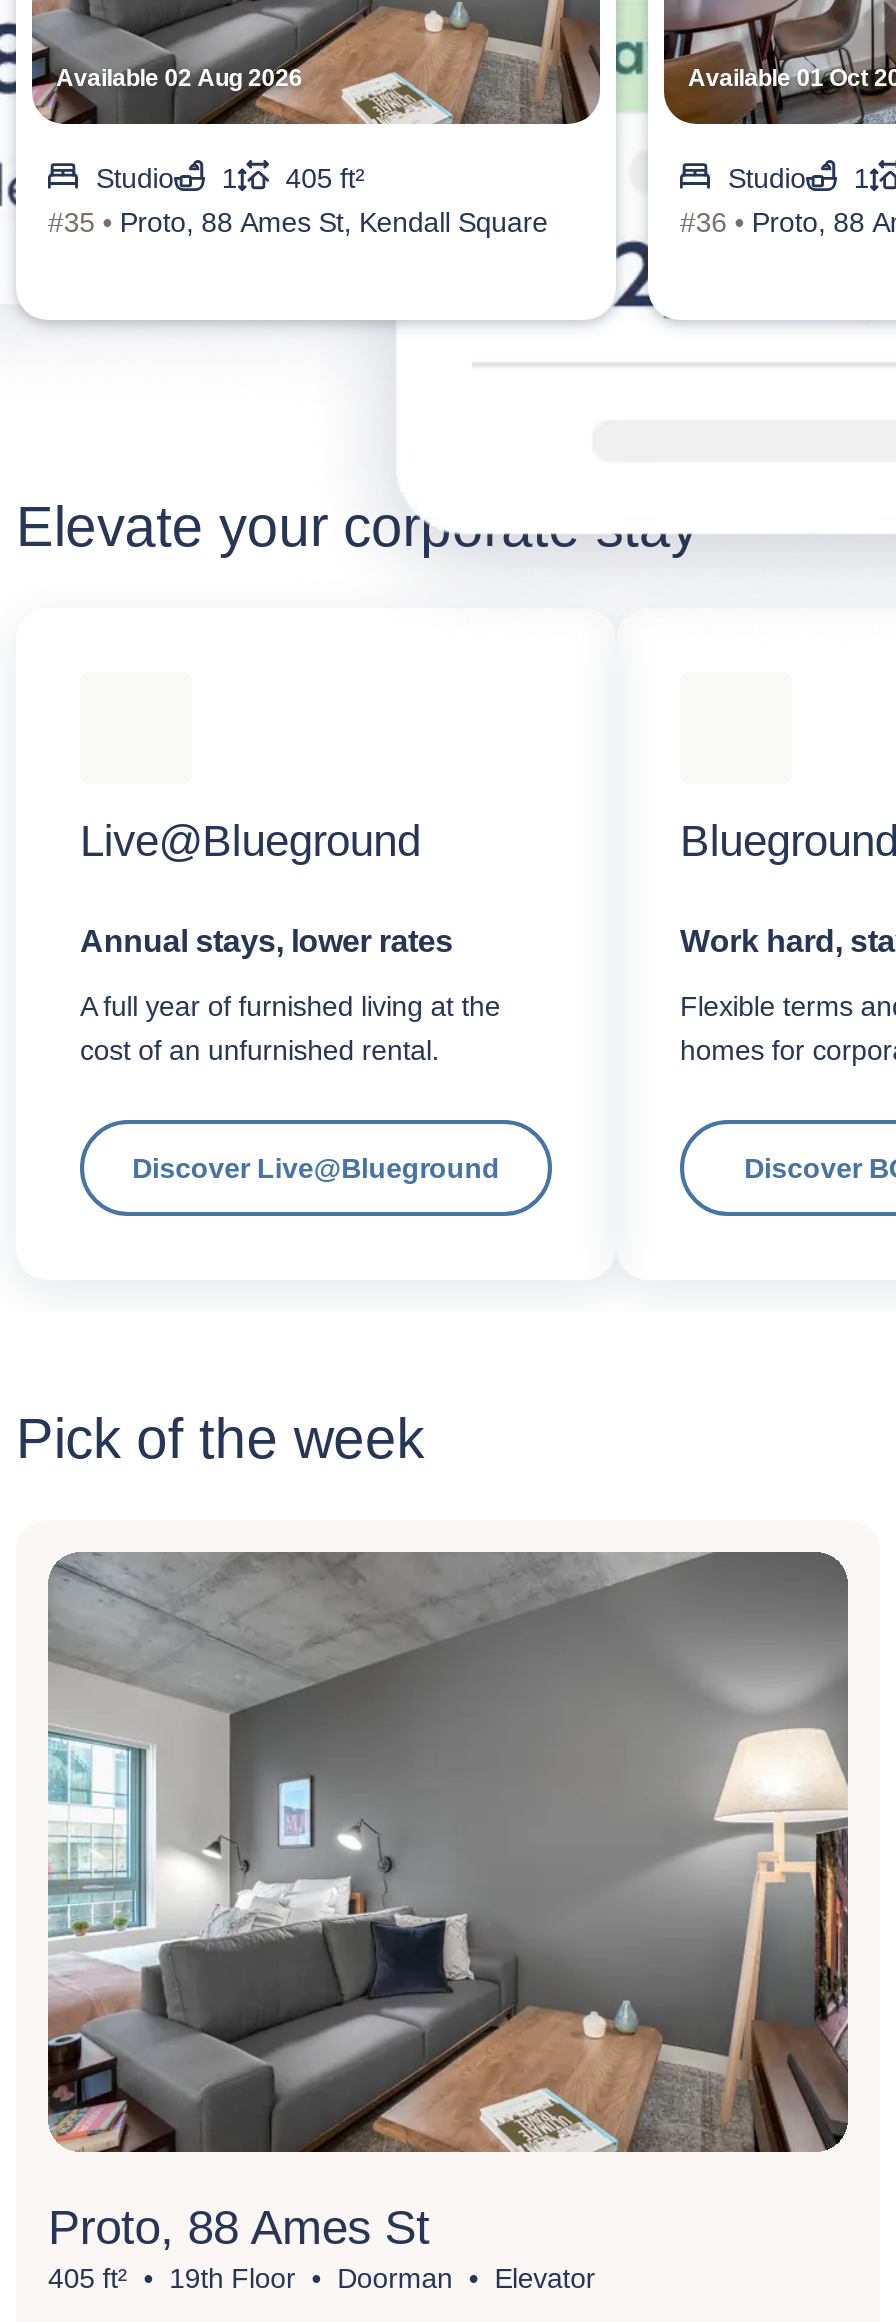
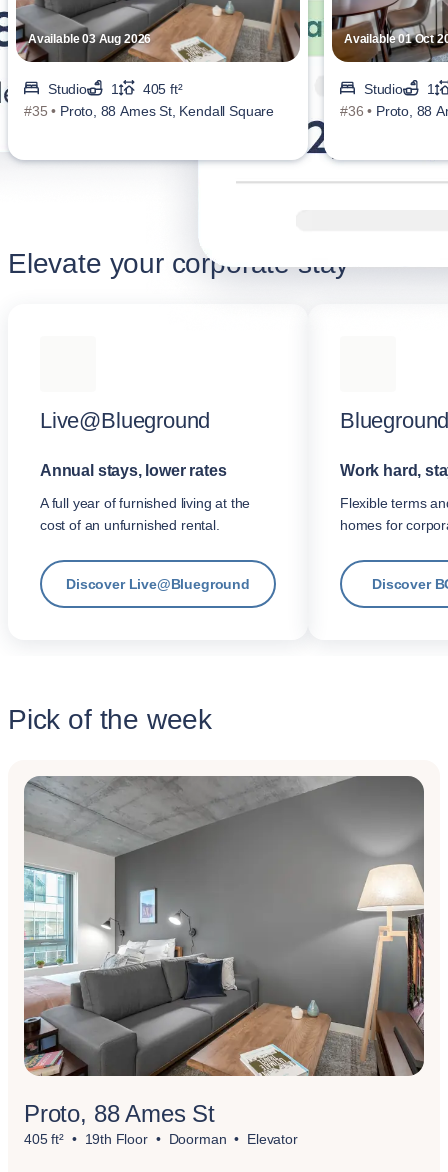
[56,64,302,92] Available 02 Aug 2026 -> [28,32,151,46] Available 03 Aug 2026

